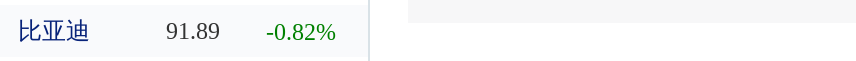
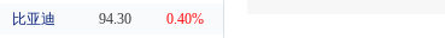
[166,17,220,45] 91.89 -> [99,11,131,27] 94.30
[266,17,336,45] -0.82% -> [166,11,204,28] 0.40%

